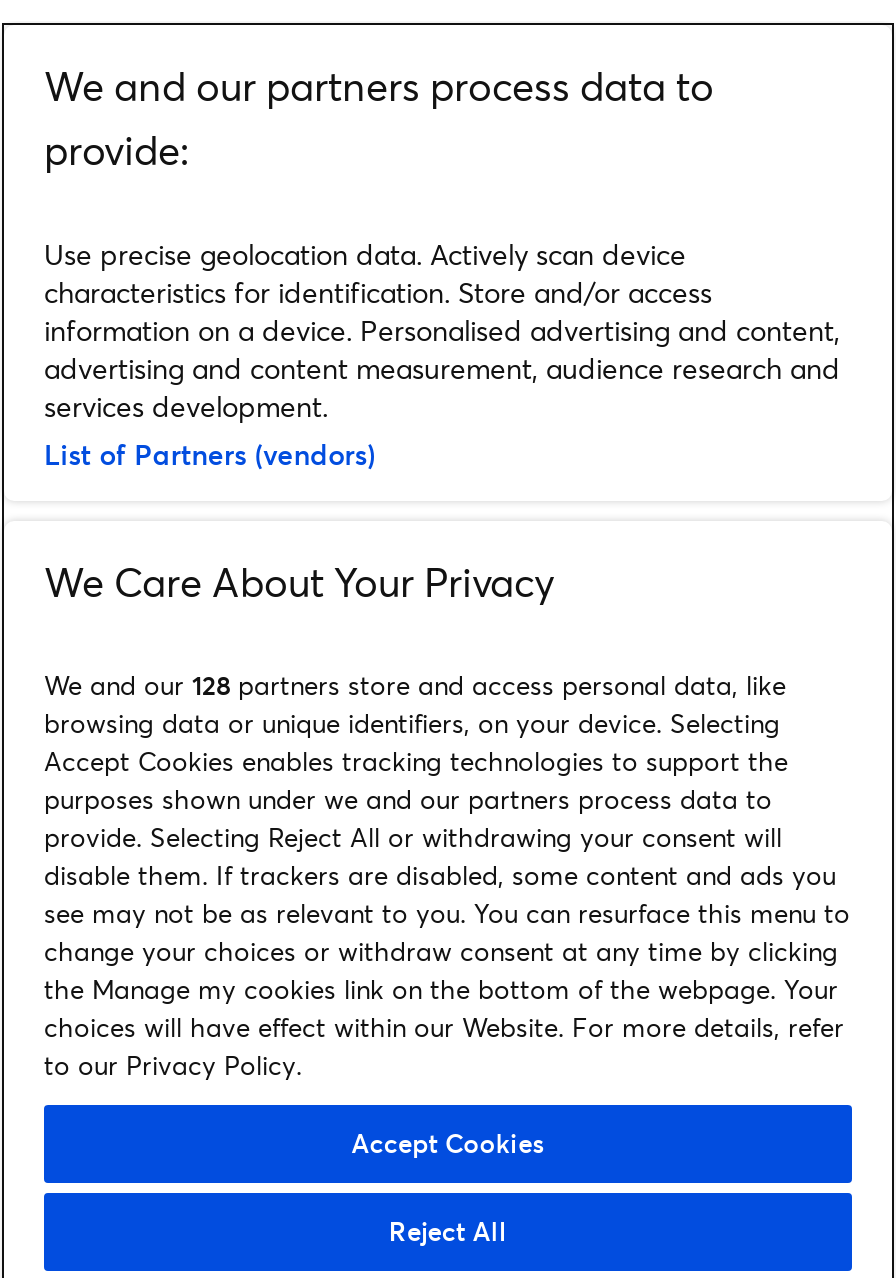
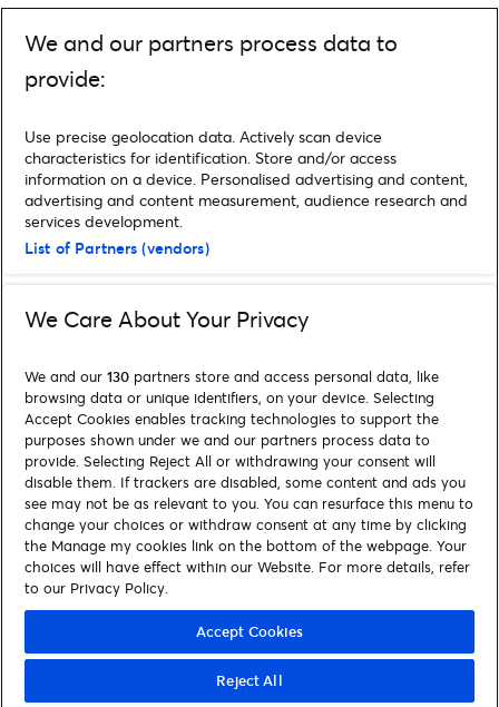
[44,667,786,703] We and our 128 partners store and access personal data, like -> [25,366,439,386] We and our 130 partners store and access personal data, like

